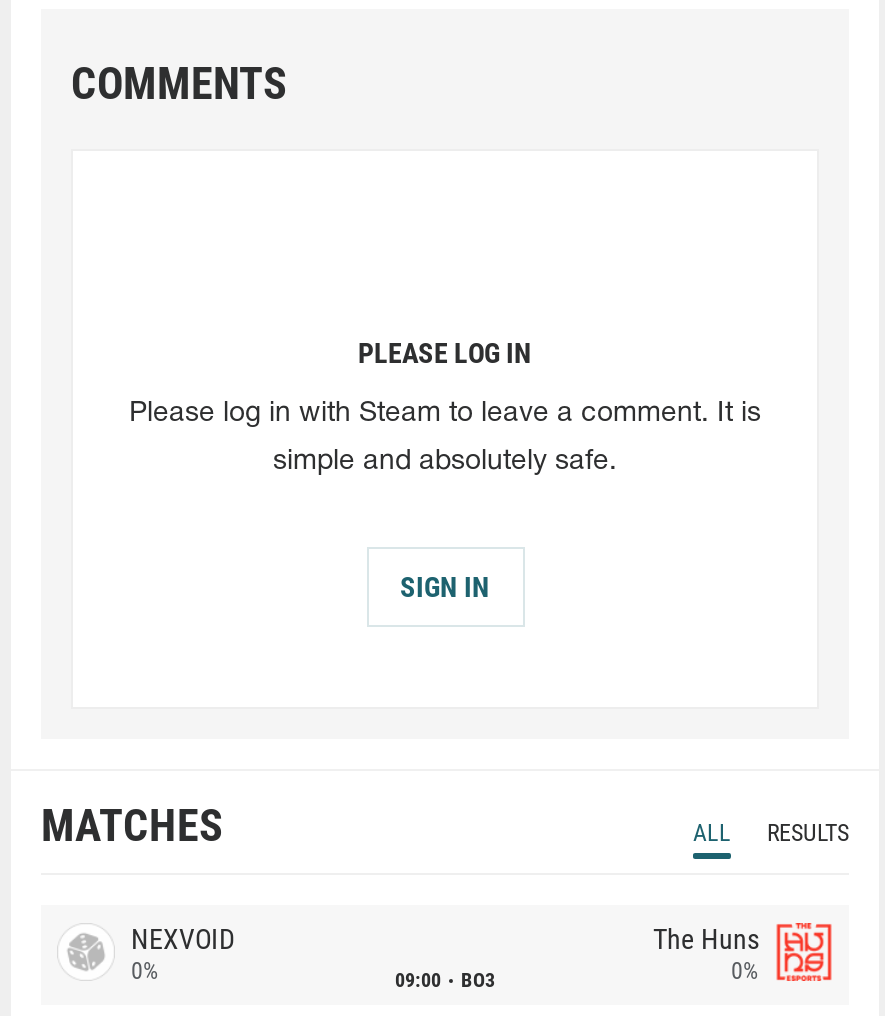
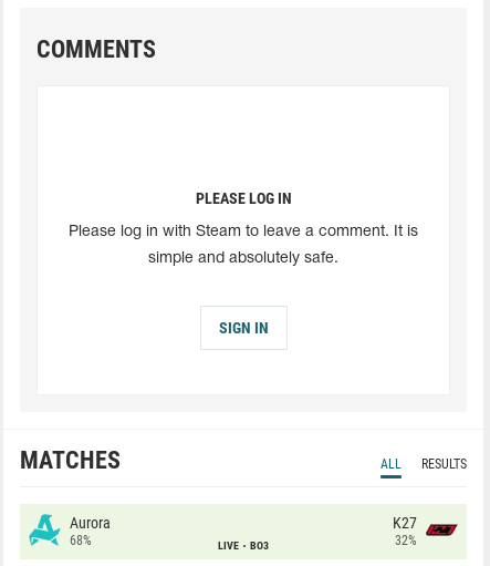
[131,922,441,991] NEXVOID | 0% | 09:00 -> [70,514,239,552] Aurora | 68% | LIVE
[653,922,759,984] The Huns | 0% -> [393,514,417,548] K27 | 32%

